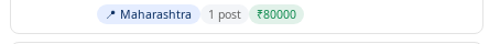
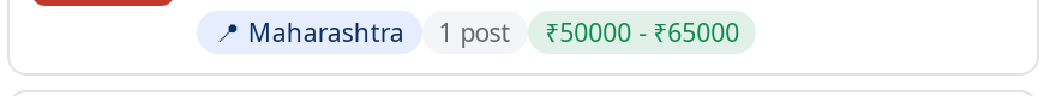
[257,7,296,22] ₹80000 -> [545,15,739,48] ₹50000 - ₹65000

